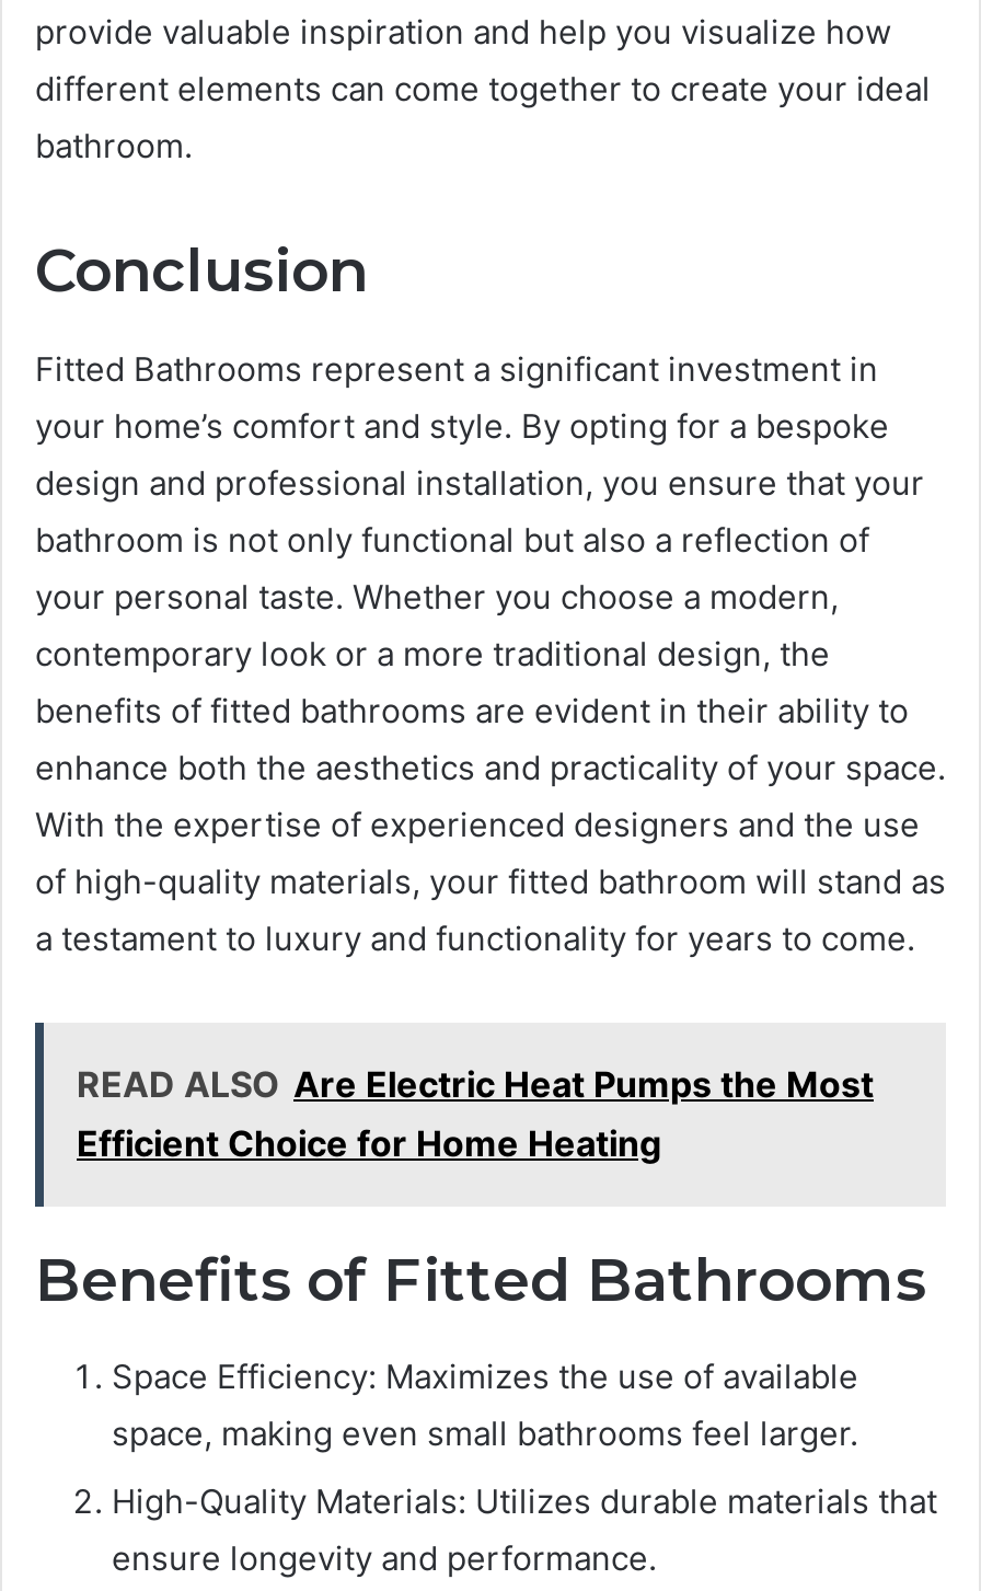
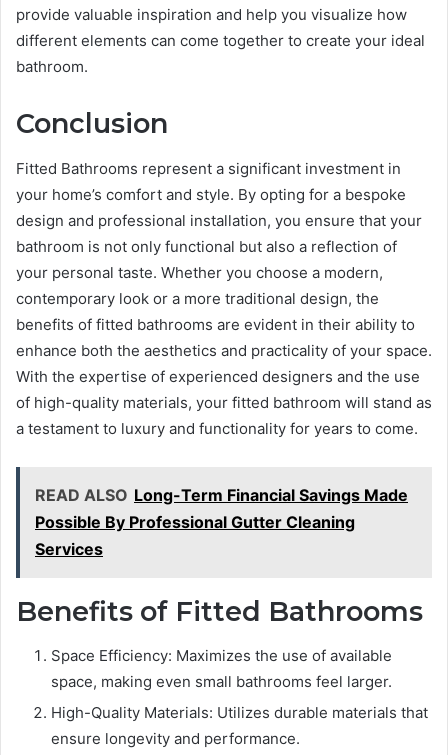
[77,1061,874,1164] READ ALSO Are Electric Heat Pumps the Most | Efficient Choice for Home Heating -> [35,485,408,559] READ ALSO Long-Term Financial Savings Made | Possible By Professional Gutter Cleaning | Services

